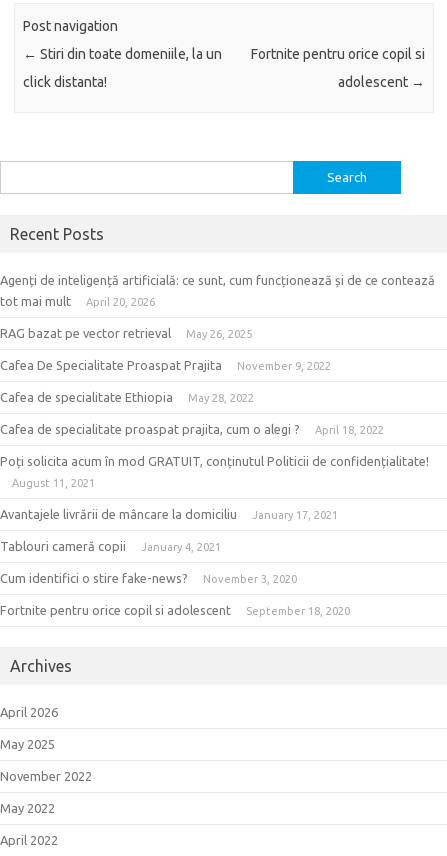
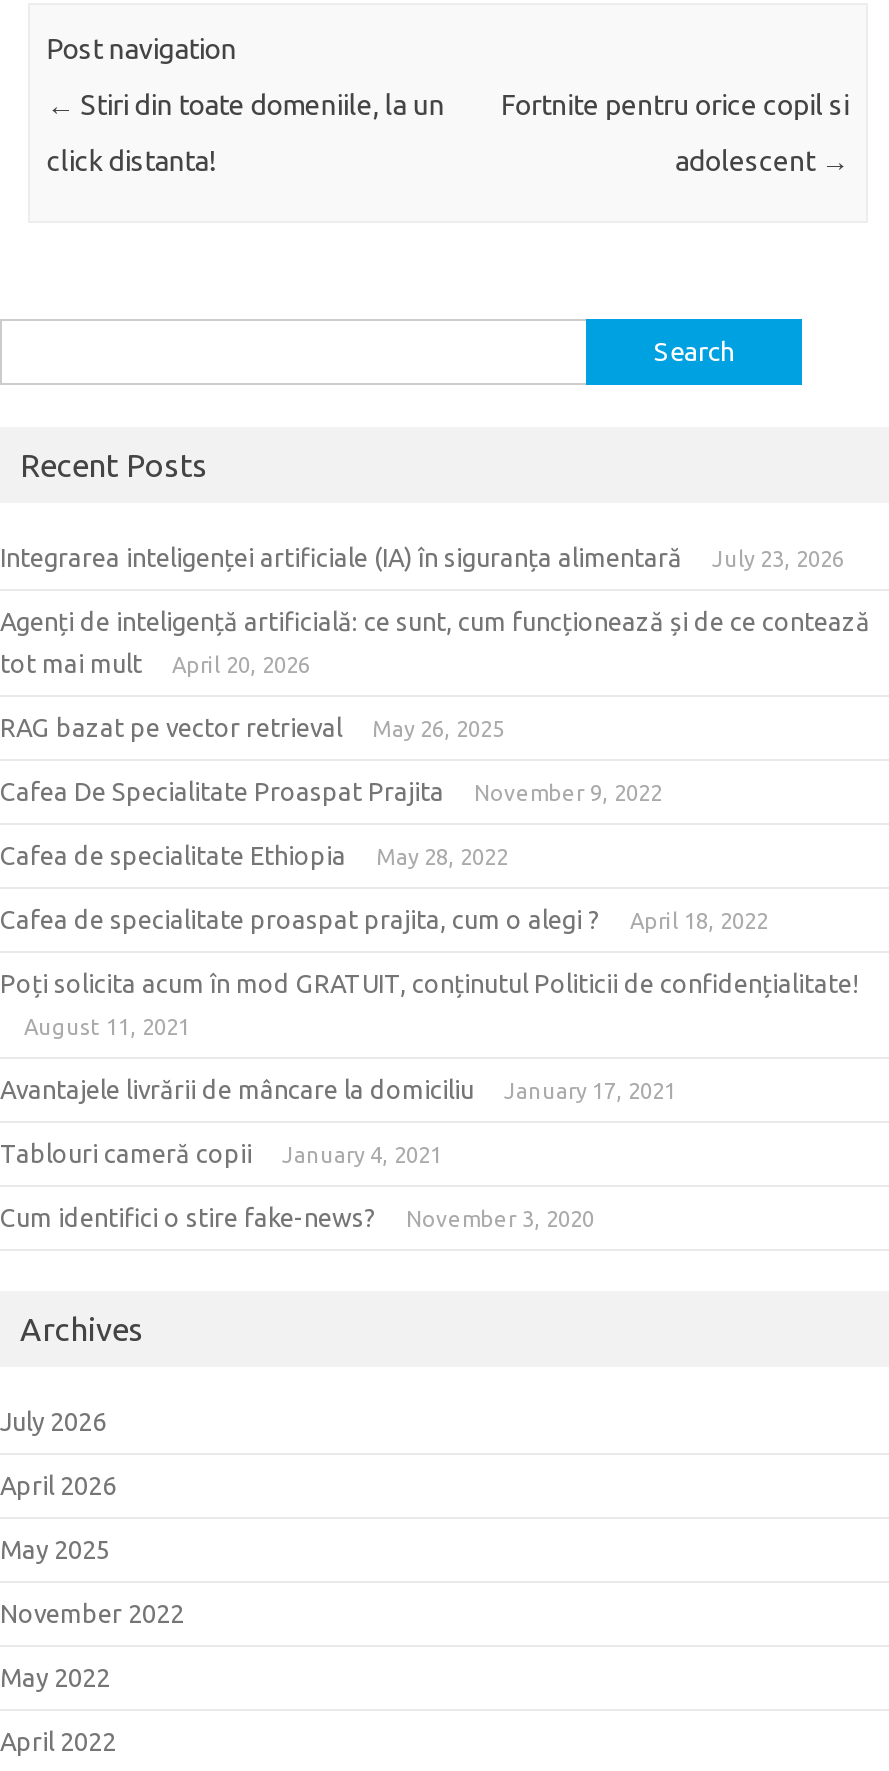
none -> [0,543,844,571] Integrarea inteligenței artificiale (IA) în siguranța alimentară | July 23, 2026
[0,603,350,617] Fortnite pentru orice copil si adolescent | September 18, 2020 -> none
none -> [0,1407,106,1435] July 2026

